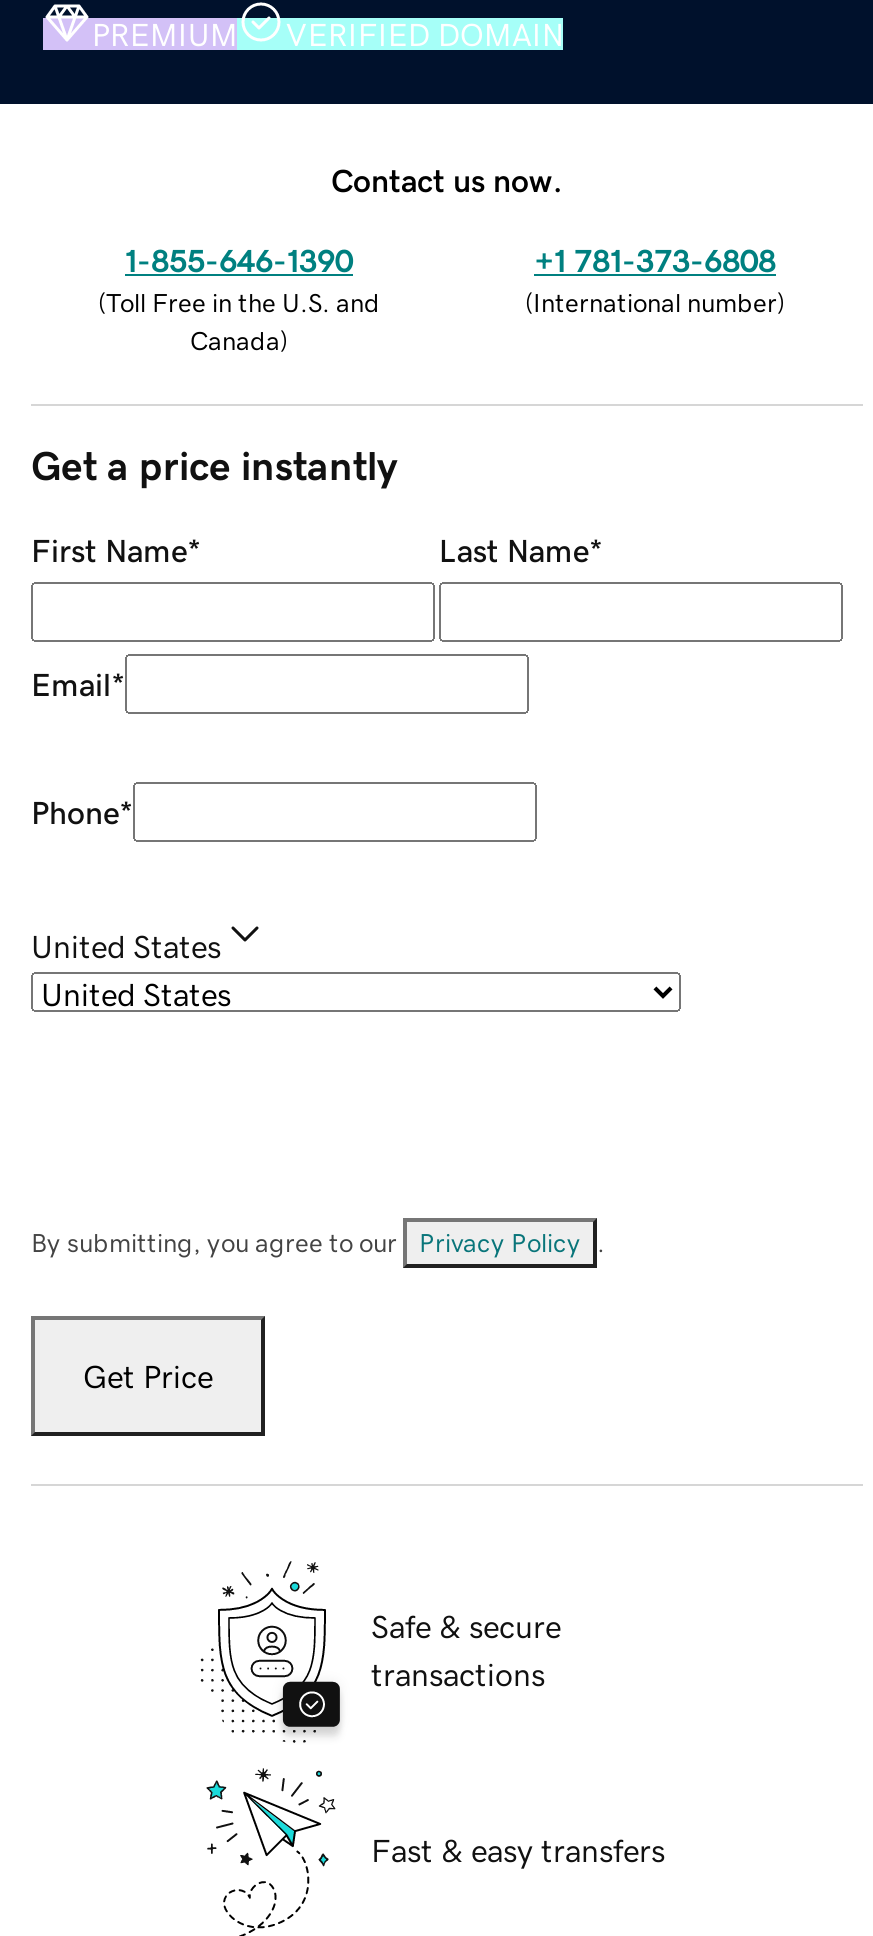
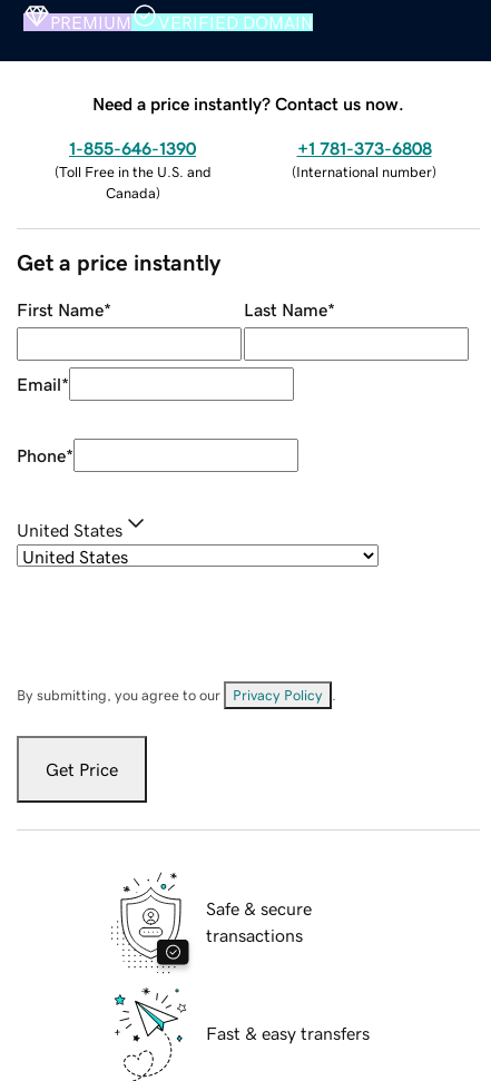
[331,163,563,195] Contact us now. -> [92,94,404,112] Need a price instantly? Contact us now.

